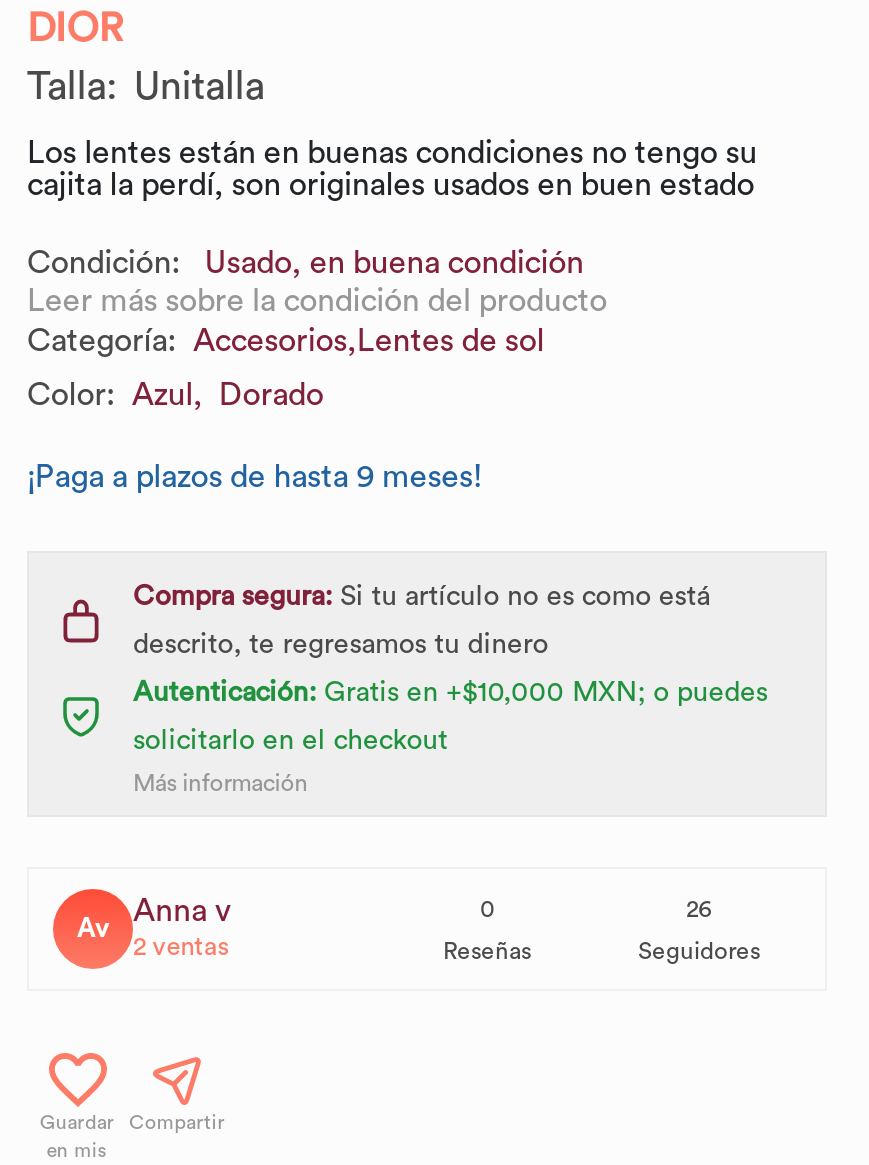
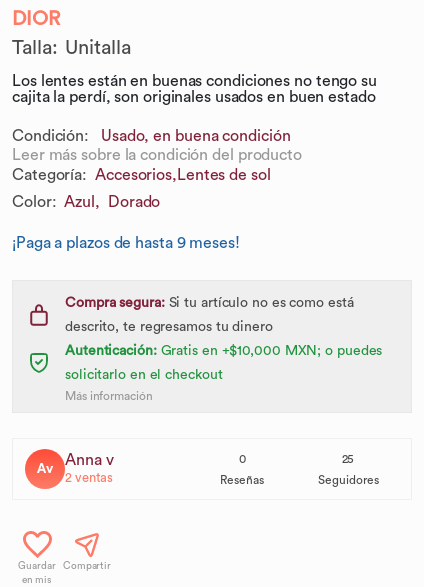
[686,897,712,921] 26 -> [342,453,354,465] 25

